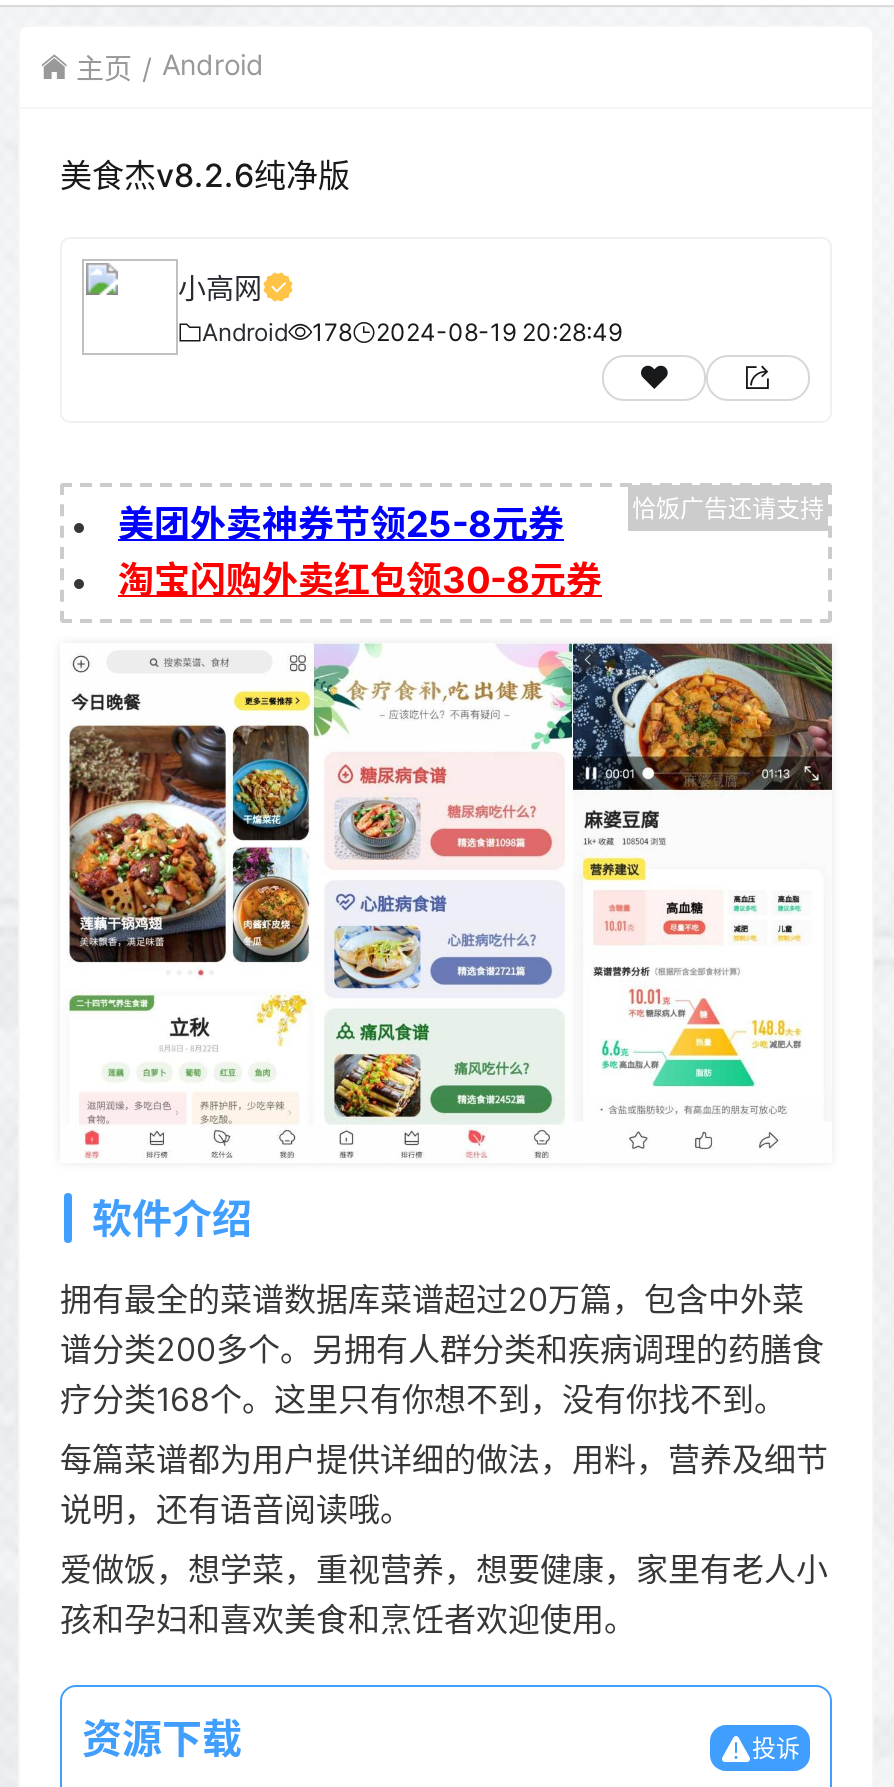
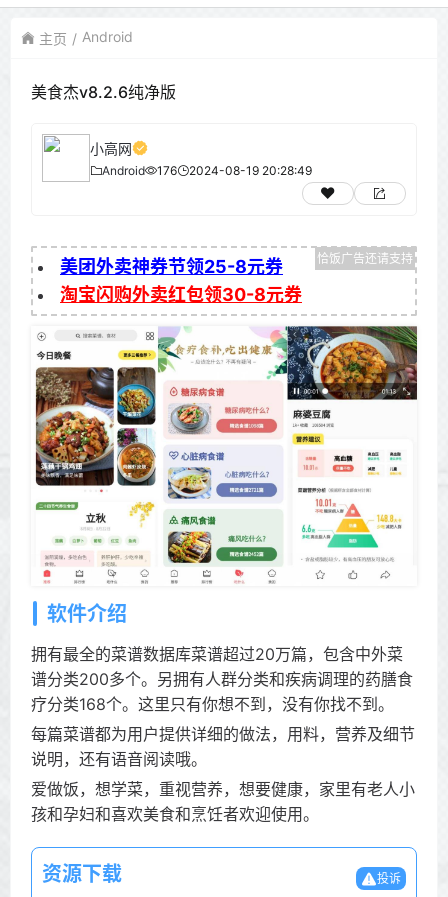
[202,317,622,347] Android 178 2024-08-19 20:28:49 -> [102,163,312,178] Android 176 2024-08-19 20:28:49

